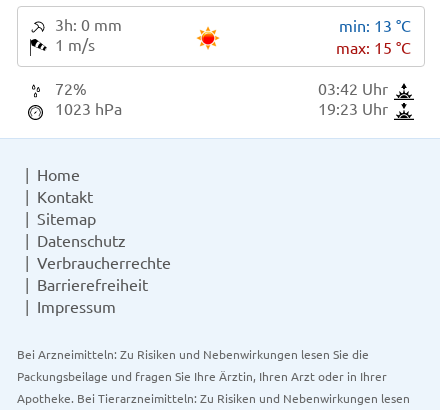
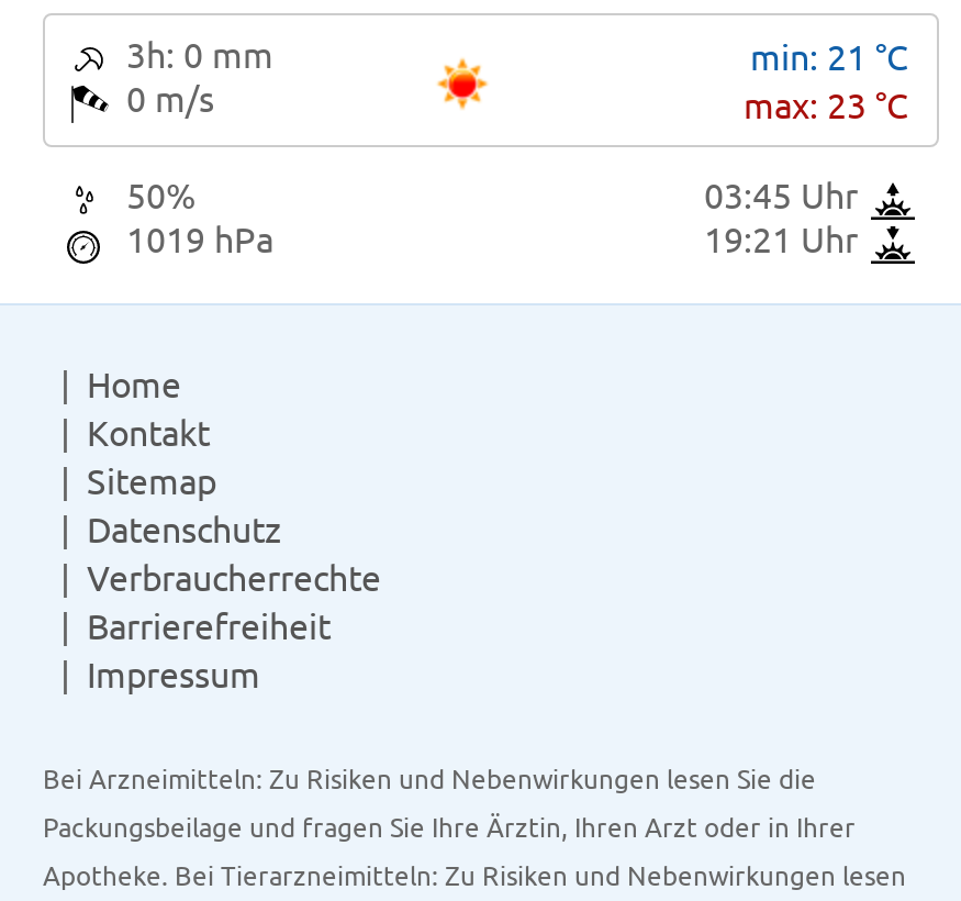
[339,15,411,35] min: 13 °C -> [750,33,908,77] min: 21 °C
[55,34,95,54] 1 m/s -> [126,75,214,119] 0 m/s
[336,37,411,57] max: 15 °C -> [744,82,908,126] max: 23 °C
[55,78,87,98] 72% -> [126,172,197,216] 50%
[318,78,388,98] 03:42 Uhr -> [704,172,858,216] 03:45 Uhr
[55,98,122,118] 1023 hPa -> [126,216,273,260] 1019 hPa
[318,98,388,118] 19:23 Uhr -> [704,216,858,260] 19:21 Uhr

